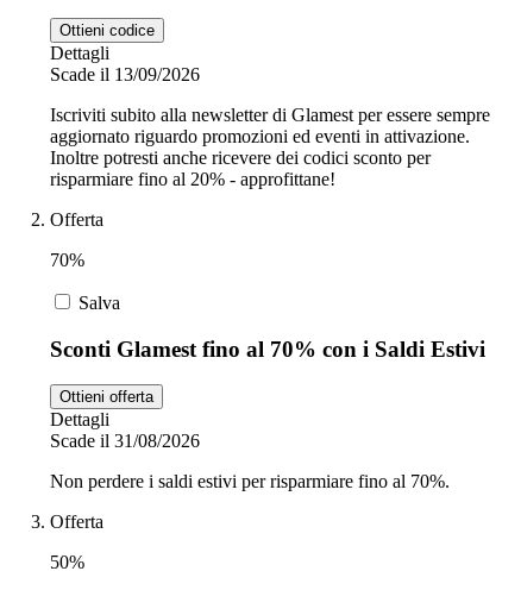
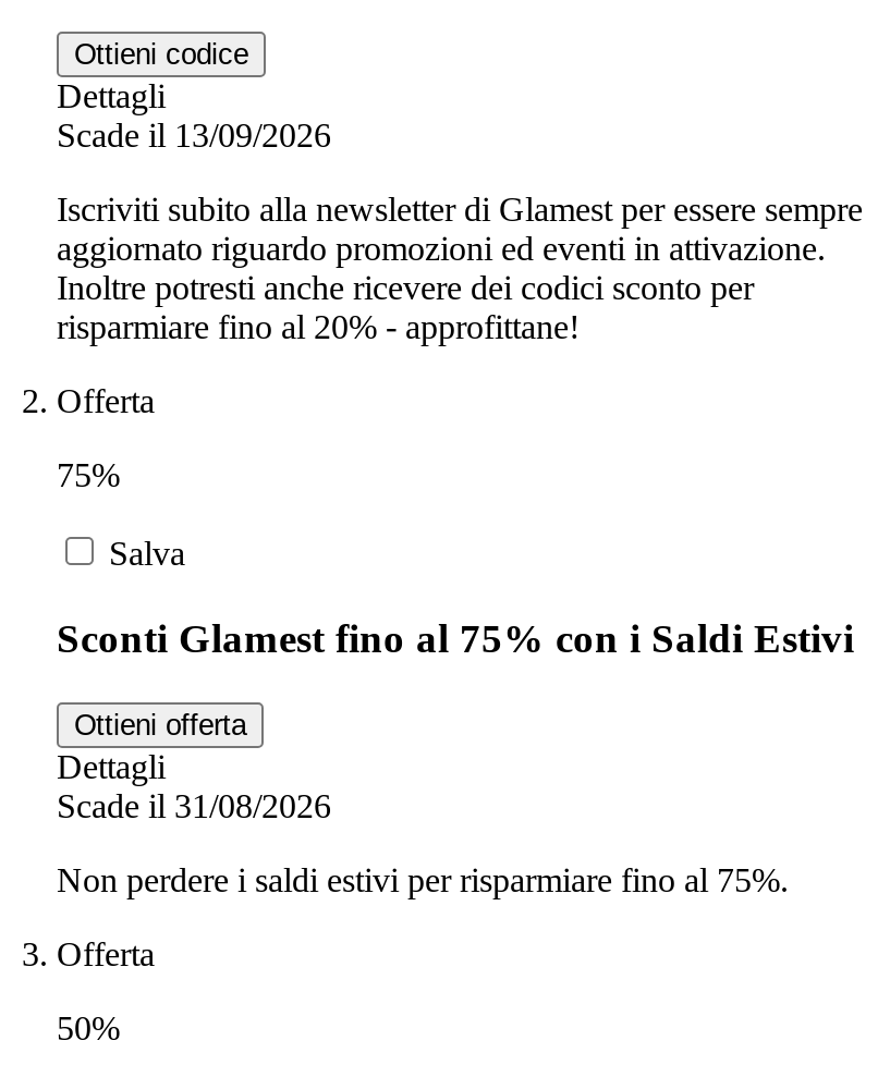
[50,250,84,270] 70% -> [57,456,120,493] 75%
[50,336,485,361] Sconti Glamest fino al 70% con i Saldi Estivi -> [57,615,854,660] Sconti Glamest fino al 75% con i Saldi Estivi
[50,472,450,492] Non perdere i saldi estivi per risparmiare fino al 70%. -> [57,862,789,899] Non perdere i saldi estivi per risparmiare fino al 75%.

